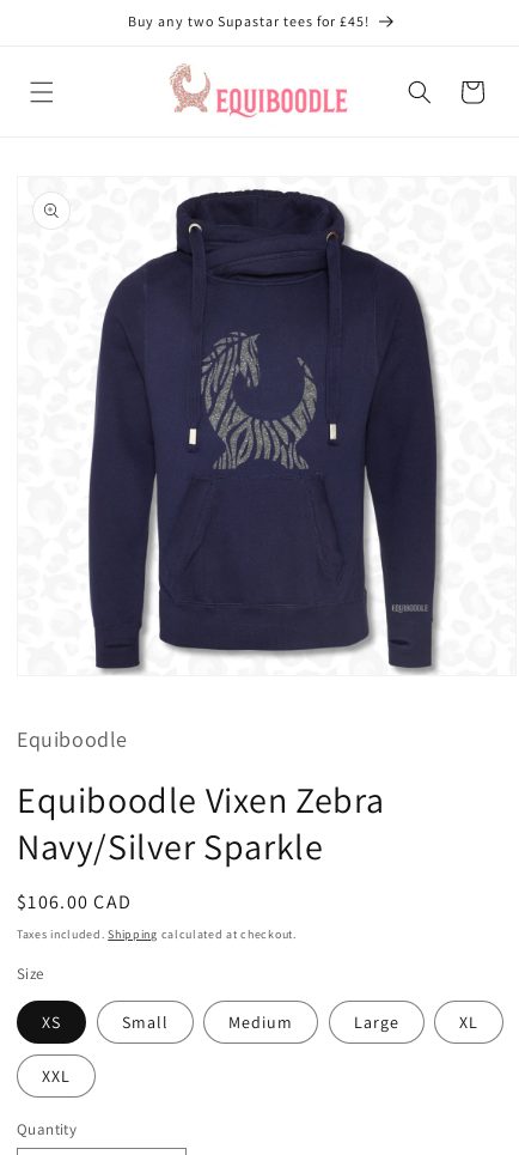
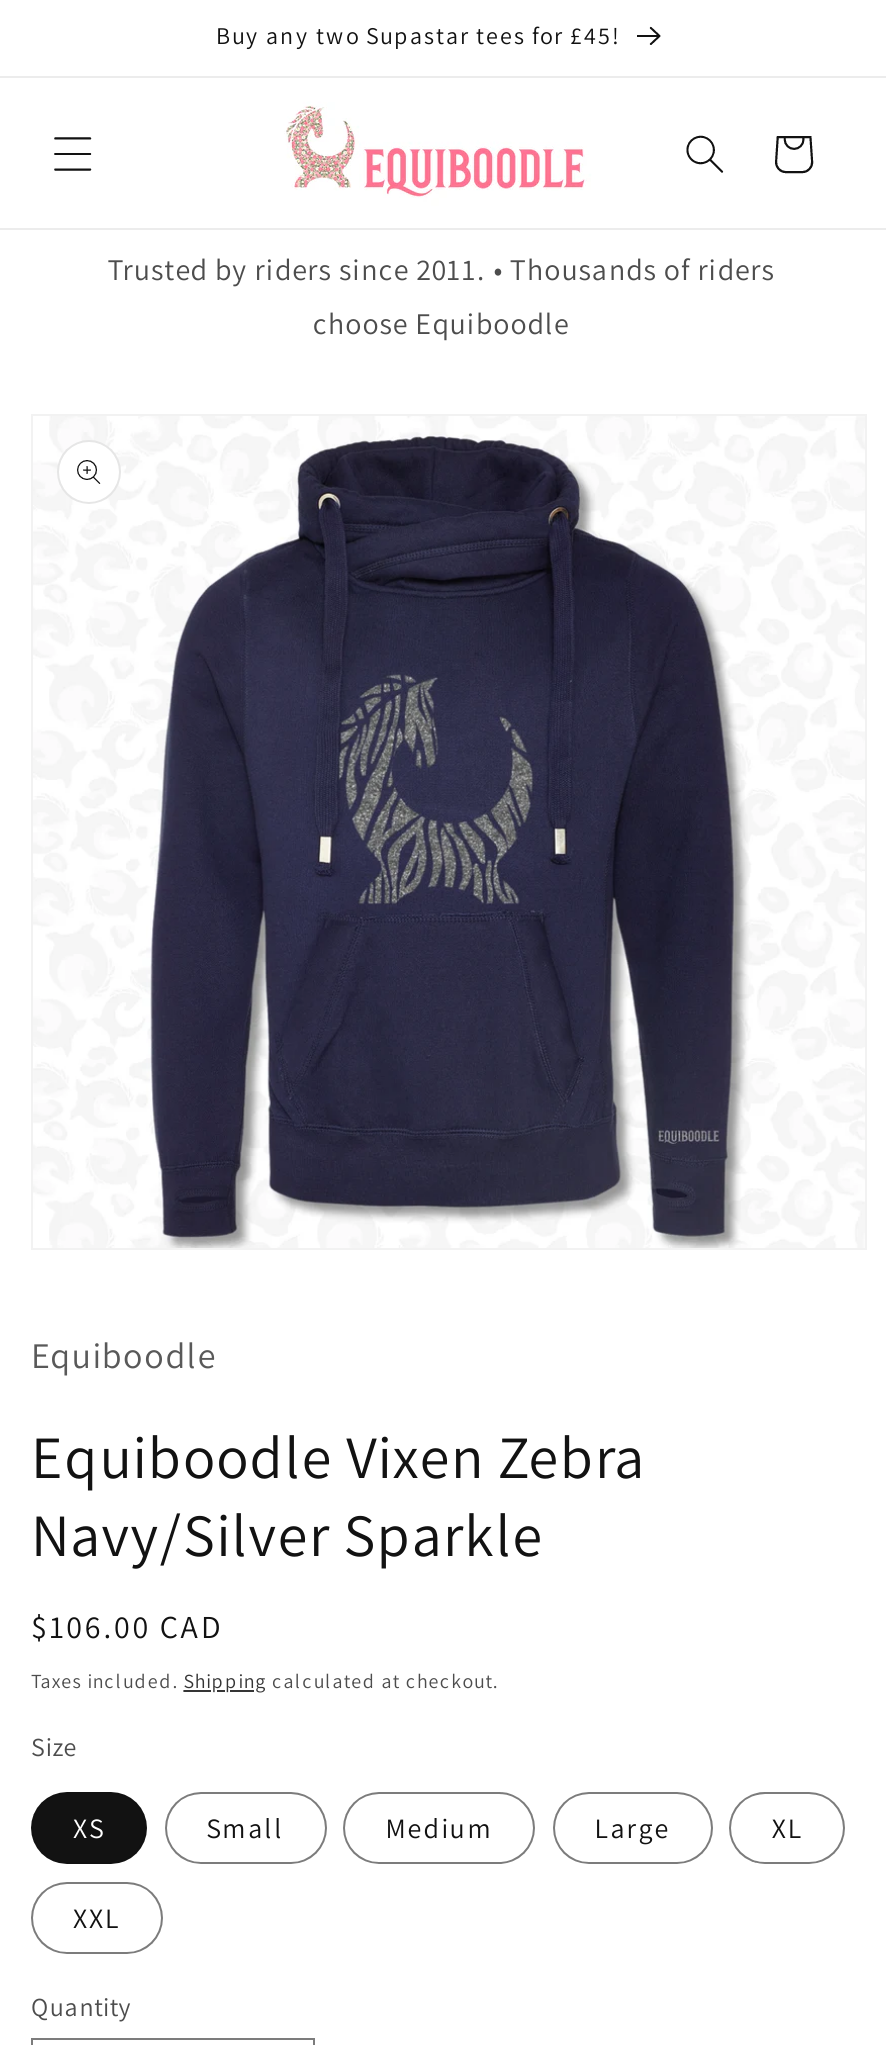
none -> [107,250,775,342] Trusted by riders since 2011. • Thousands of riders | choose Equiboodle

